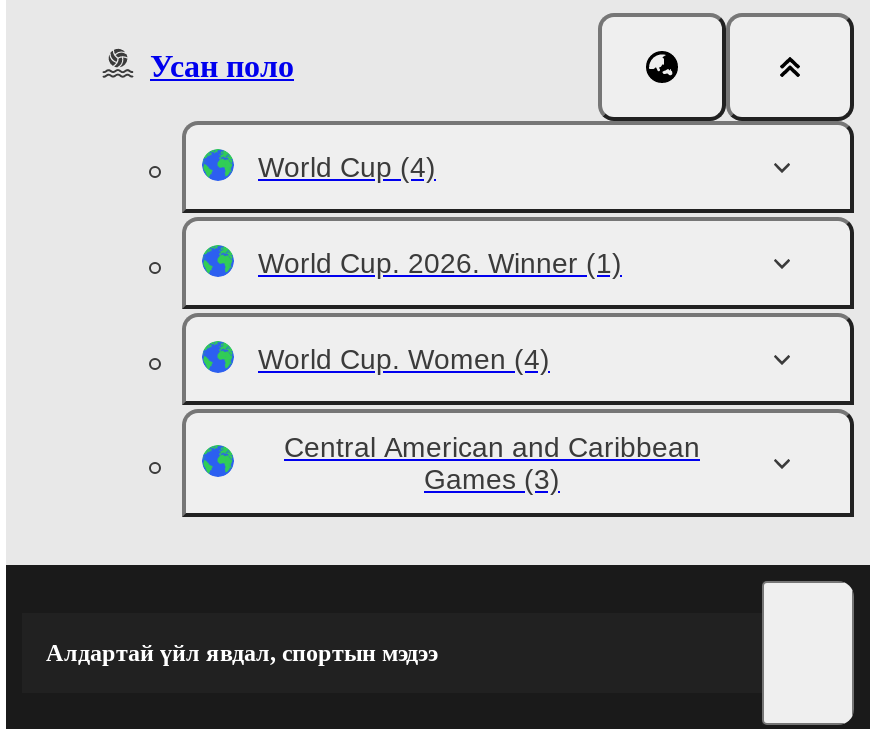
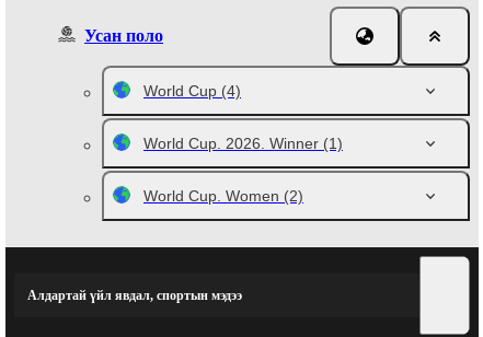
[258,343,700,495] World Cup. Women (4) | Central American and Caribbean | Games (3) -> [143,187,303,205] World Cup. Women (2)

